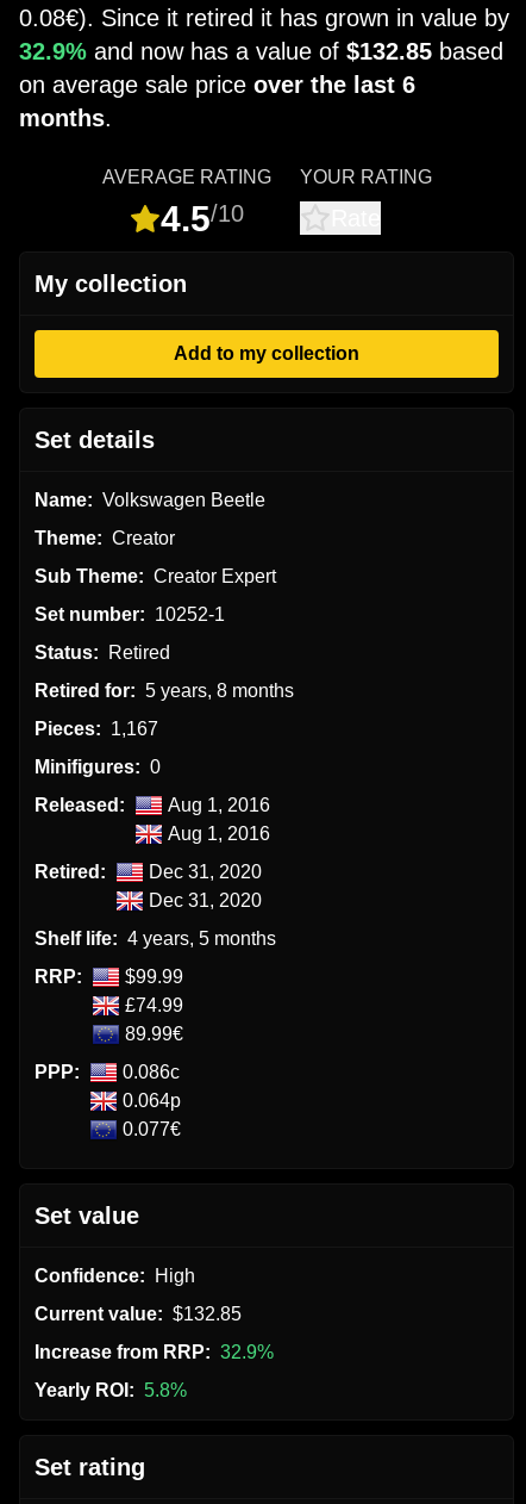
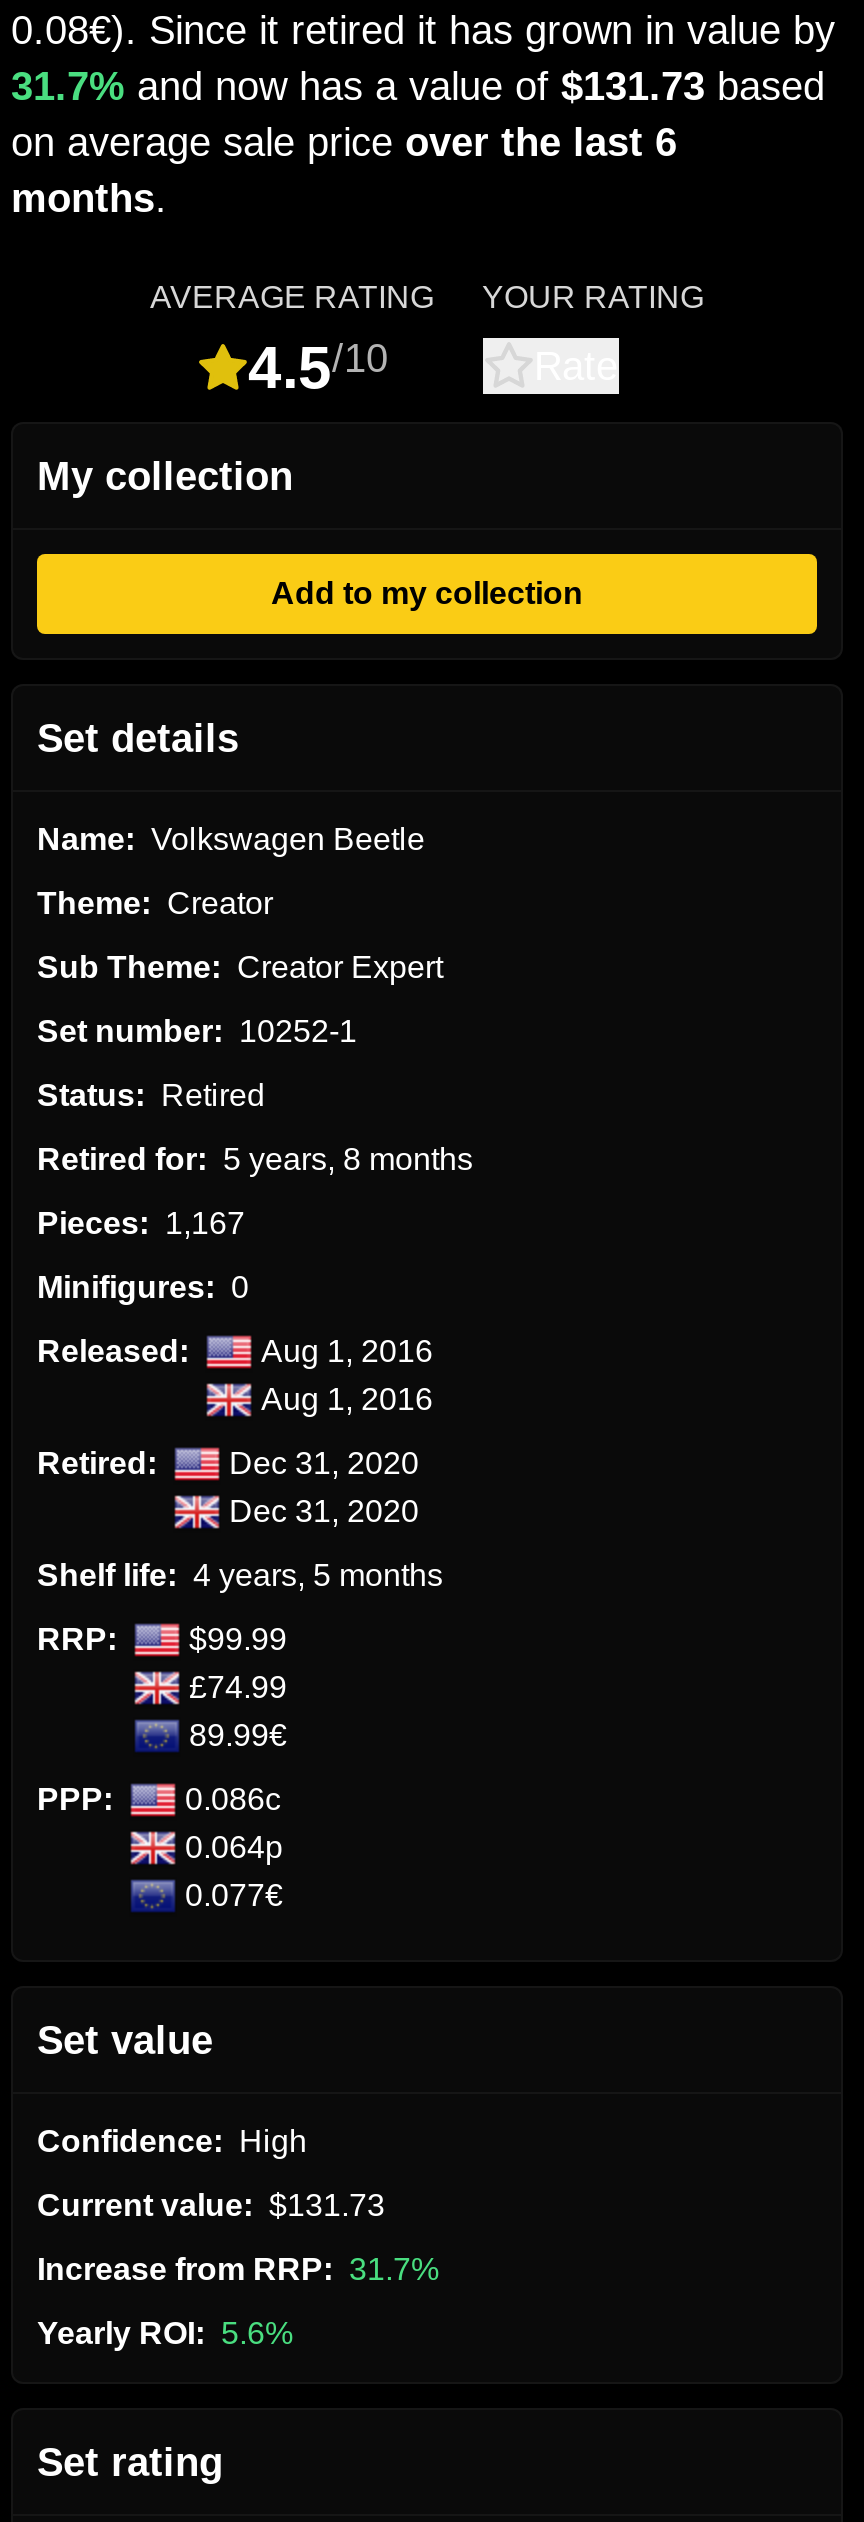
[19,38,503,64] 32.9% and now has a value of $132.85 based -> [11,64,825,108] 31.7% and now has a value of $131.73 based
[35,1304,242,1324] Current value: $132.85 -> [37,2188,385,2222] Current value: $131.73
[35,1342,274,1362] Increase from RRP: 32.9% -> [37,2252,439,2286] Increase from RRP: 31.7%
[35,1380,187,1400] Yearly ROI: 5.8% -> [37,2316,293,2350] Yearly ROI: 5.6%

